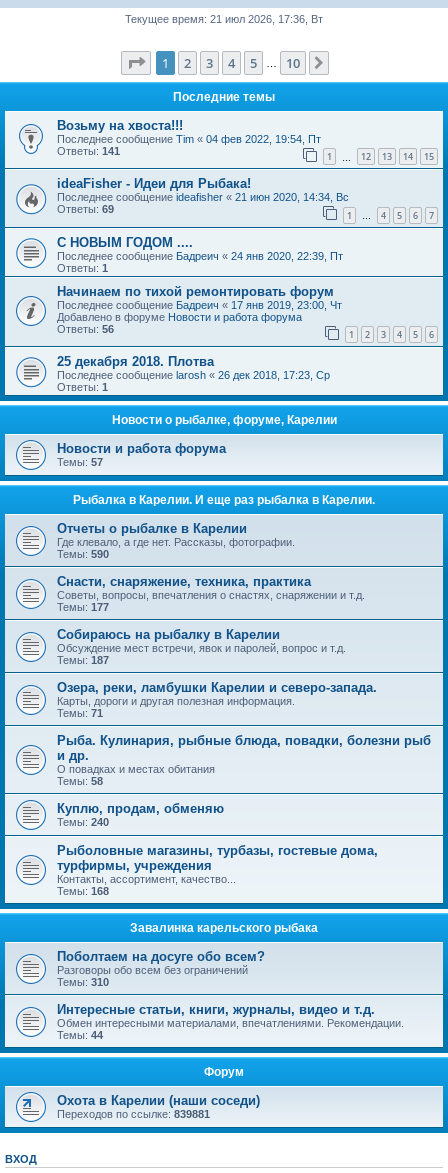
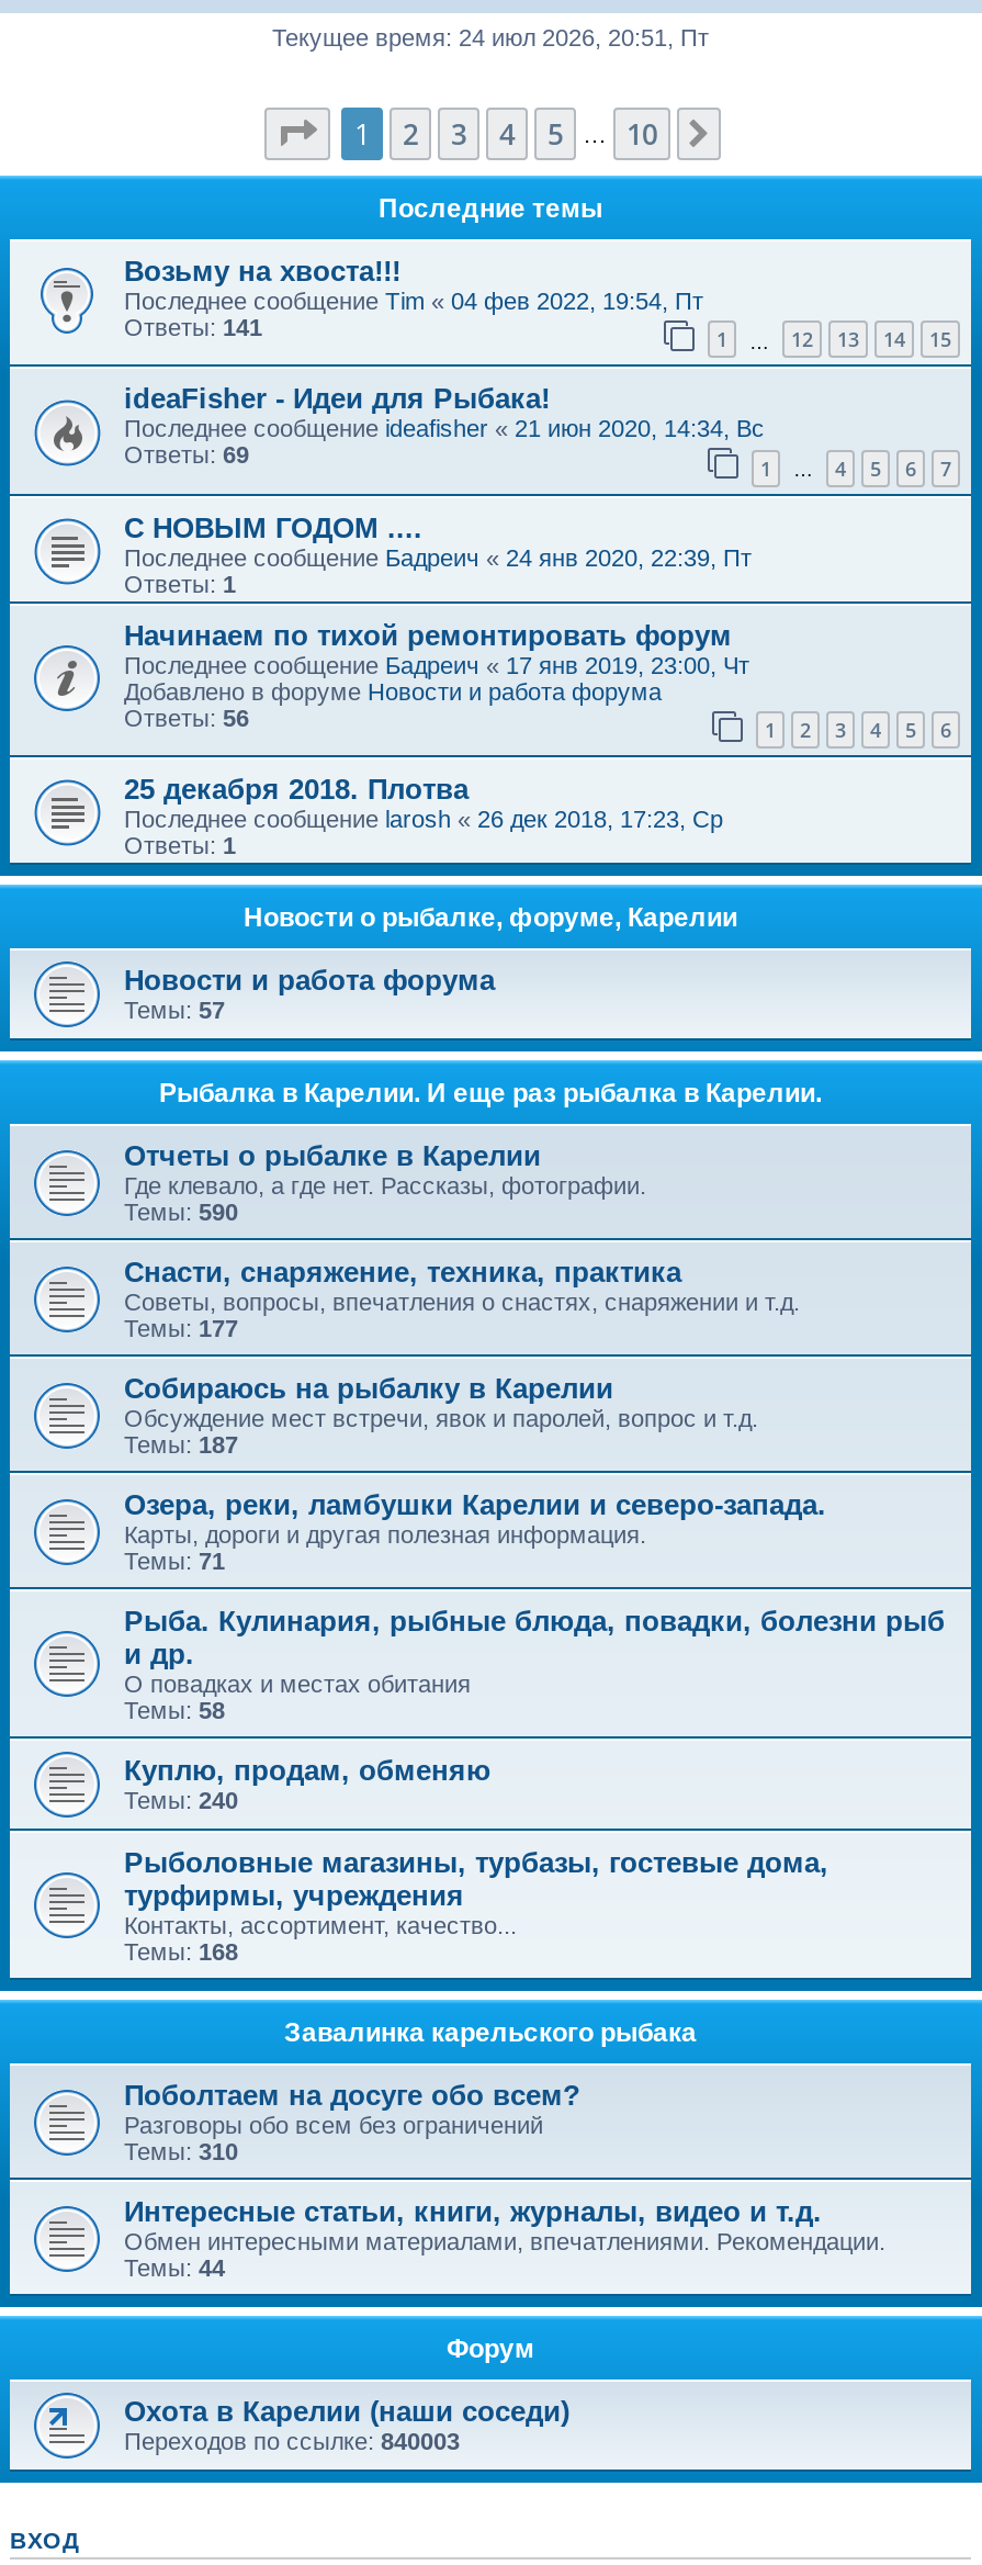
[125,13,323,25] Текущее время: 21 июл 2026, 17:36, Вт -> [272,24,709,50] Текущее время: 24 июл 2026, 20:51, Пт
[57,1108,210,1120] Переходов по ссылке:839881 -> [124,2429,460,2455] Переходов по ссылке:840003

